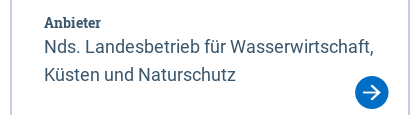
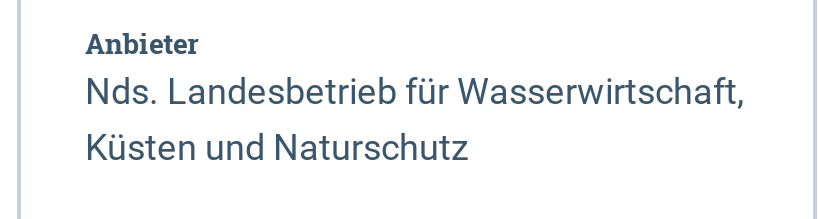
[354,75,390,110] [image] -> none

